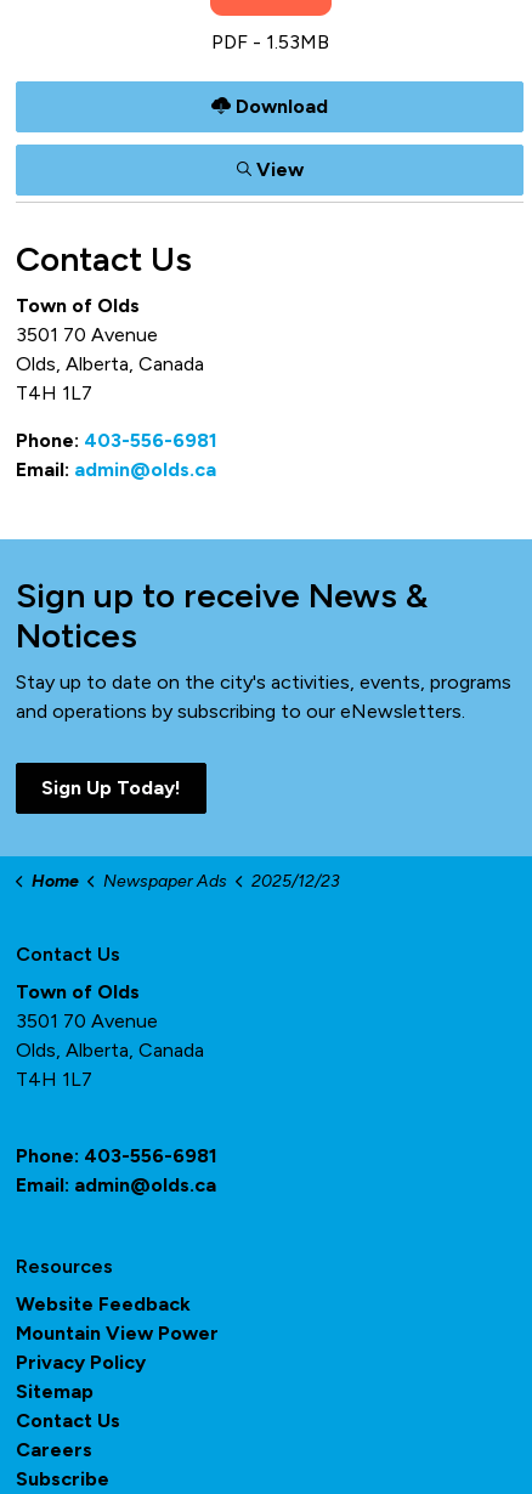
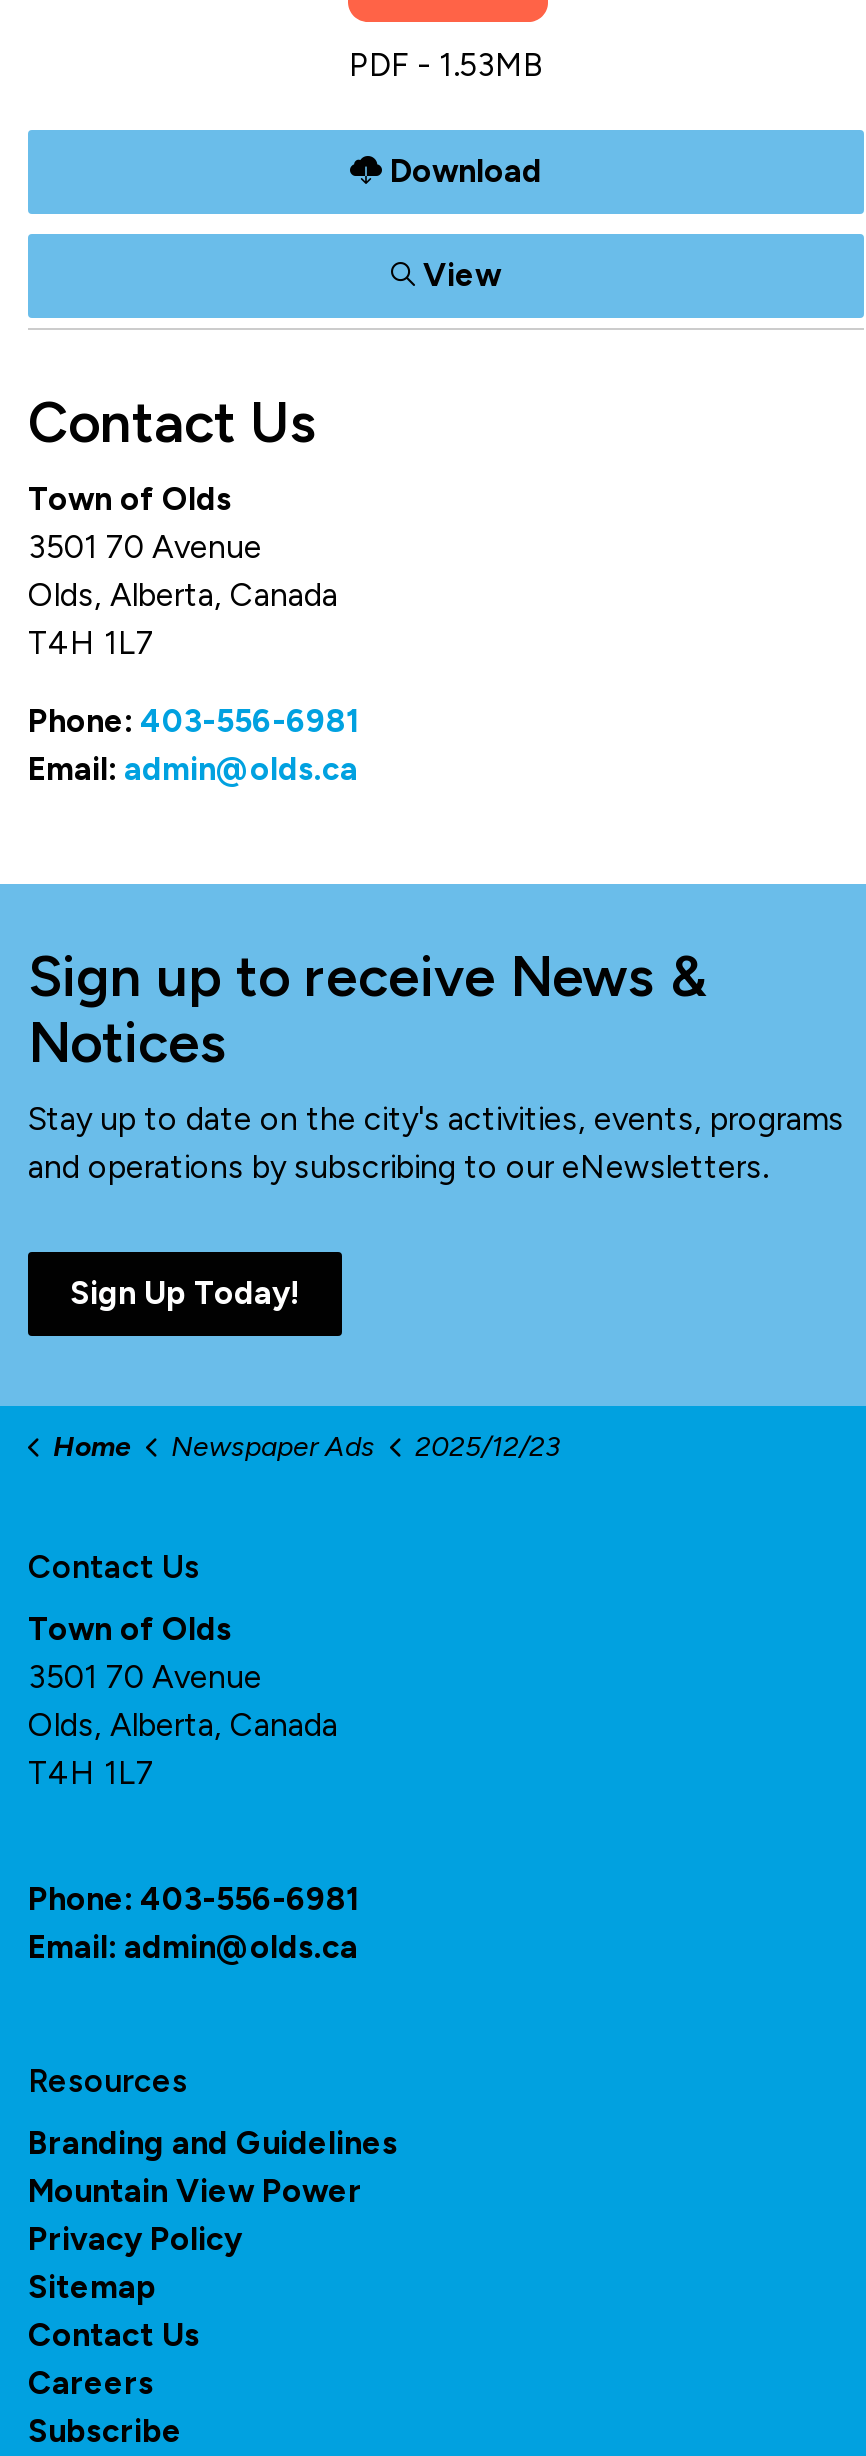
[16,1292,191,1315] Website Feedback -> [28,2124,398,2162] Branding and Guidelines

